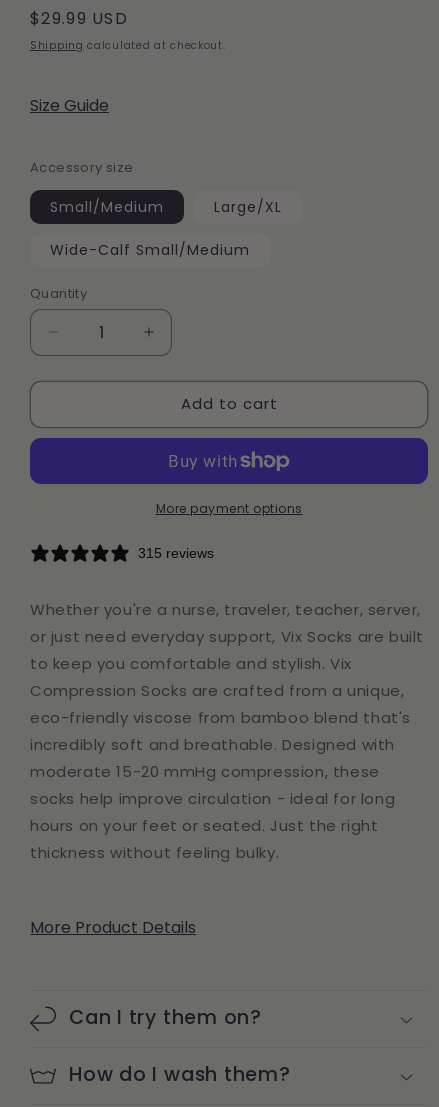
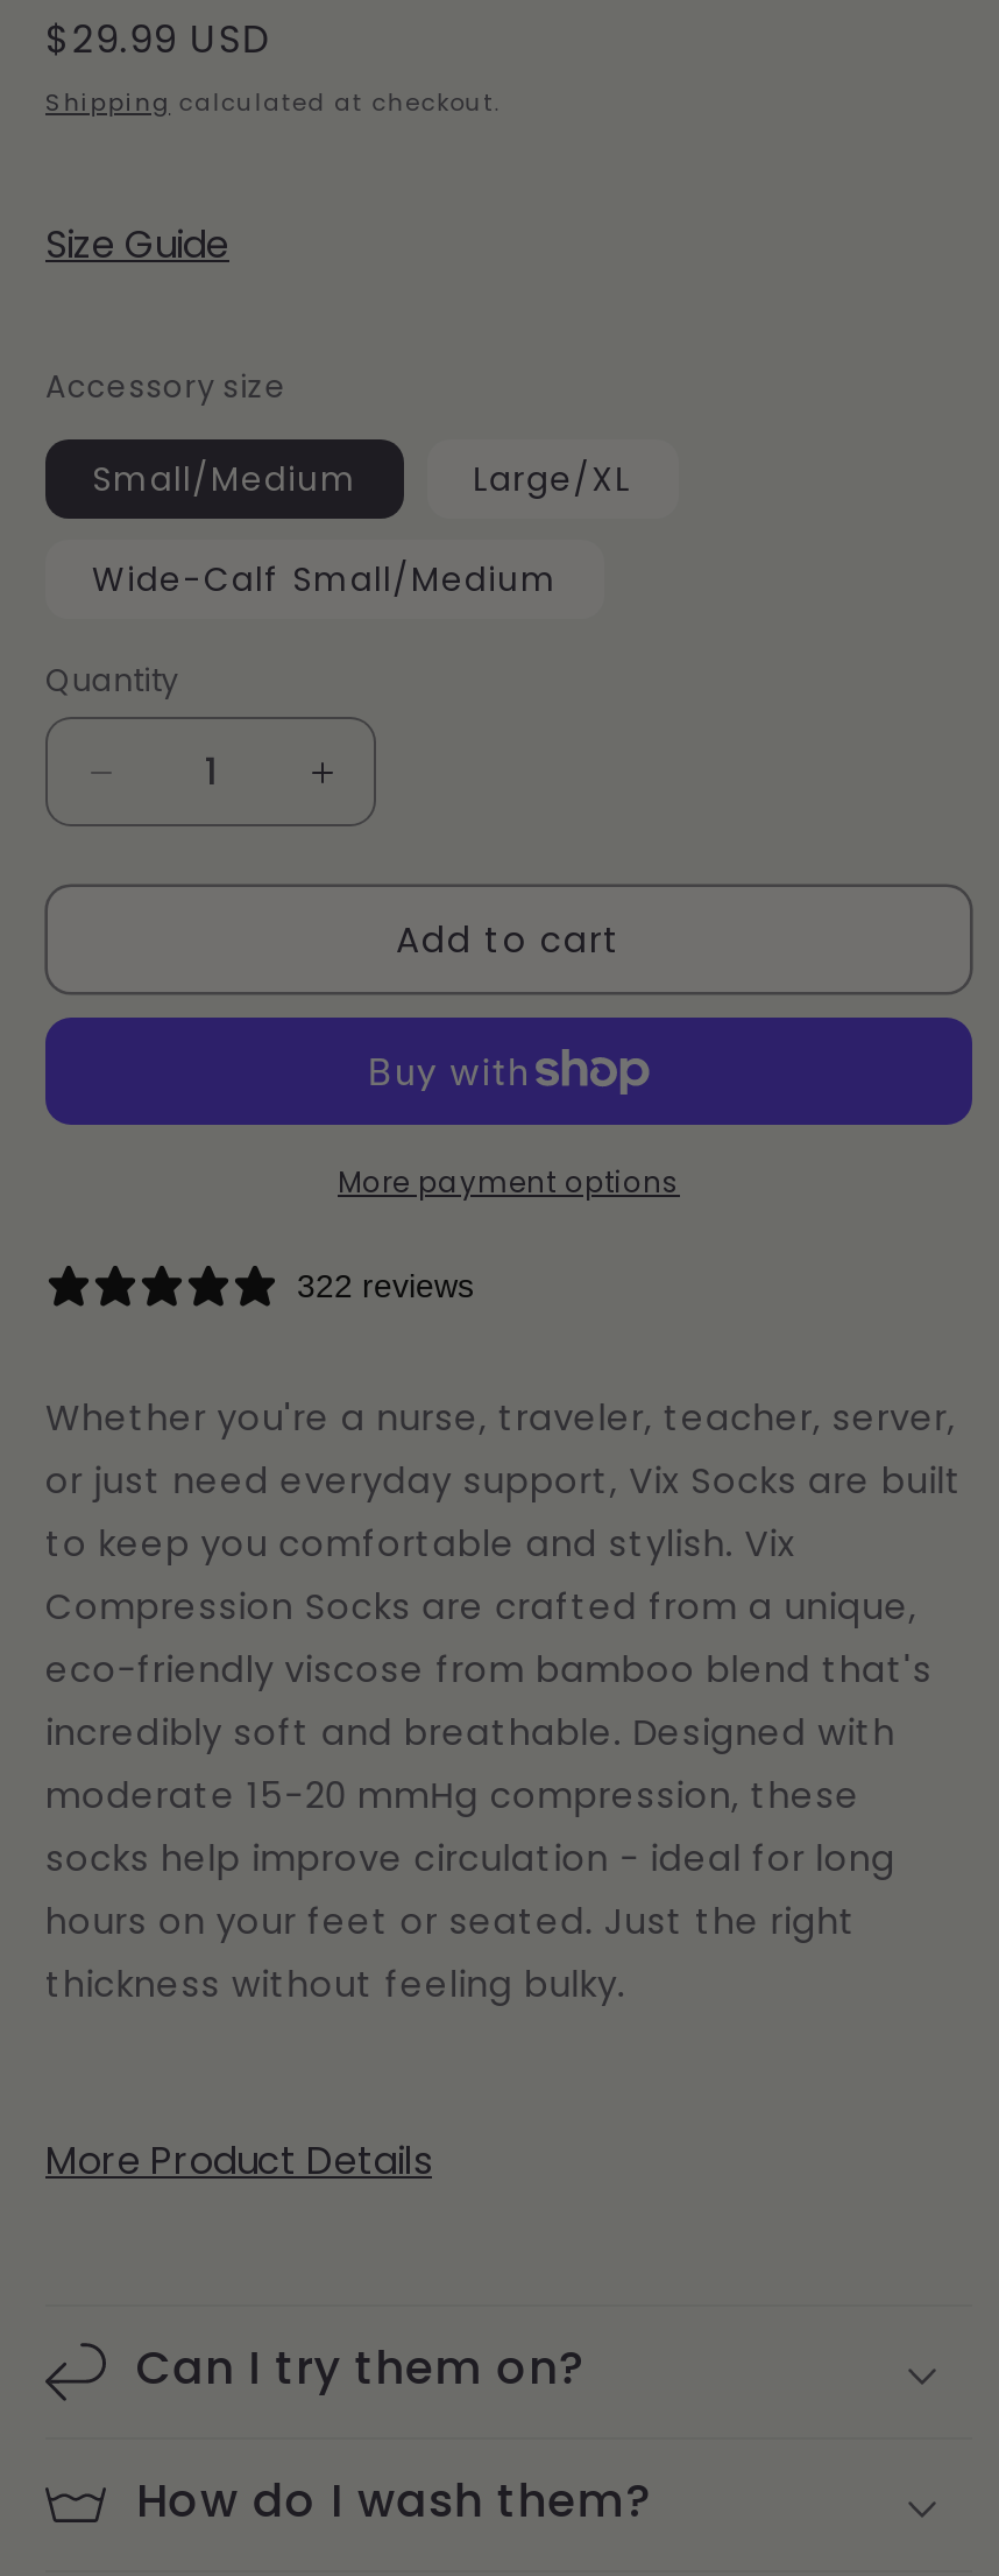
[138,545,214,561] 315 reviews -> [297,1267,474,1305] 322 reviews

